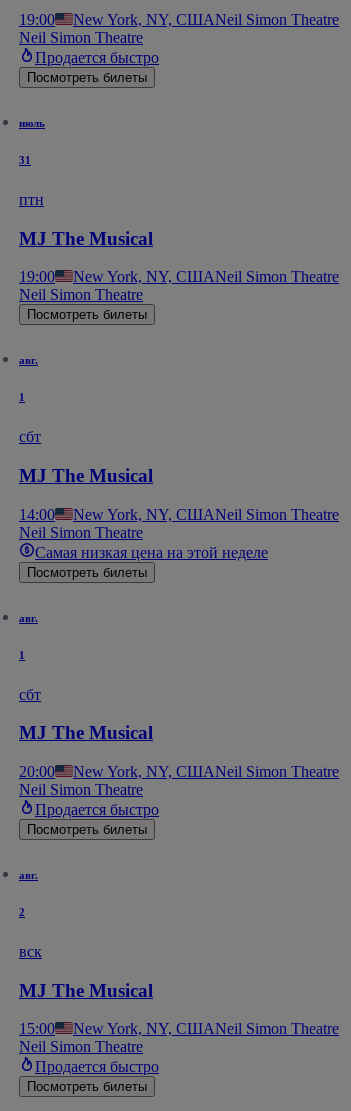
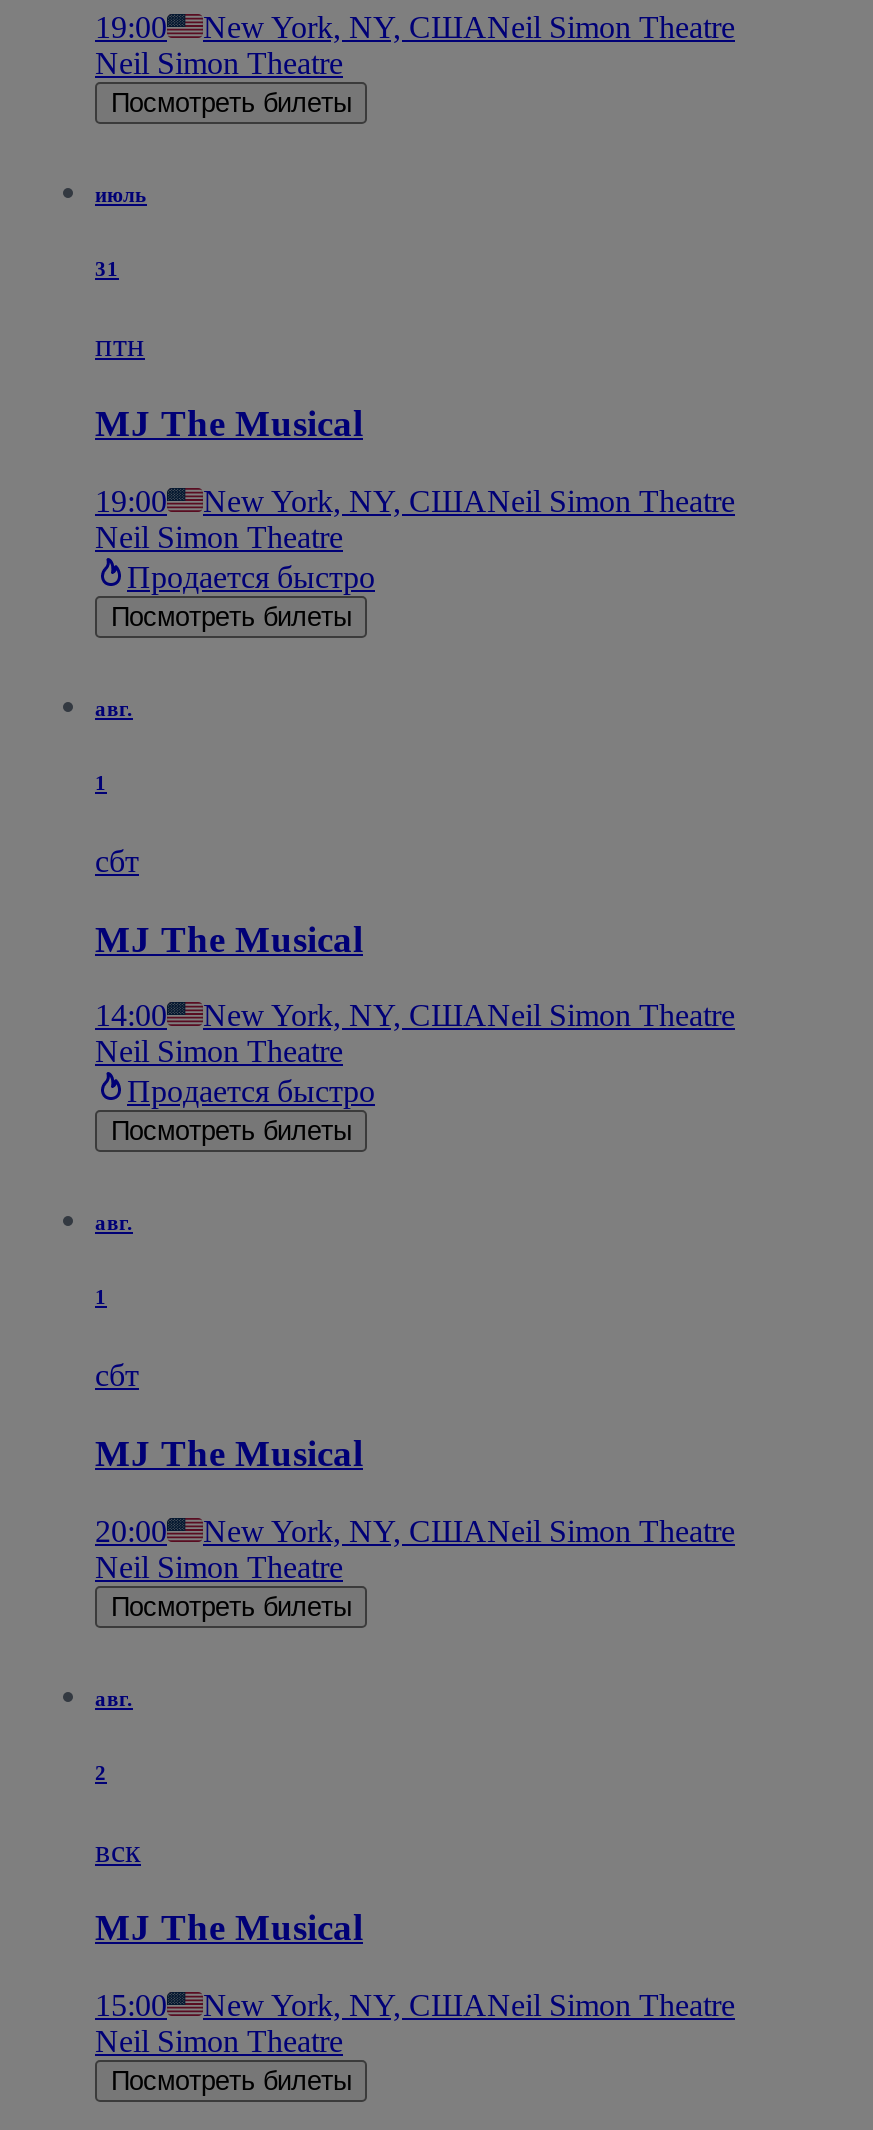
[35,49,159,66] Продается быстро -> none
none -> [127,560,375,594] Продается быстро
[35,544,268,561] Самая низкая цена на этой неделе -> [127,1074,375,1108] Продается быстро
[35,801,159,818] Продается быстро -> none
[35,1058,159,1075] Продается быстро -> none

